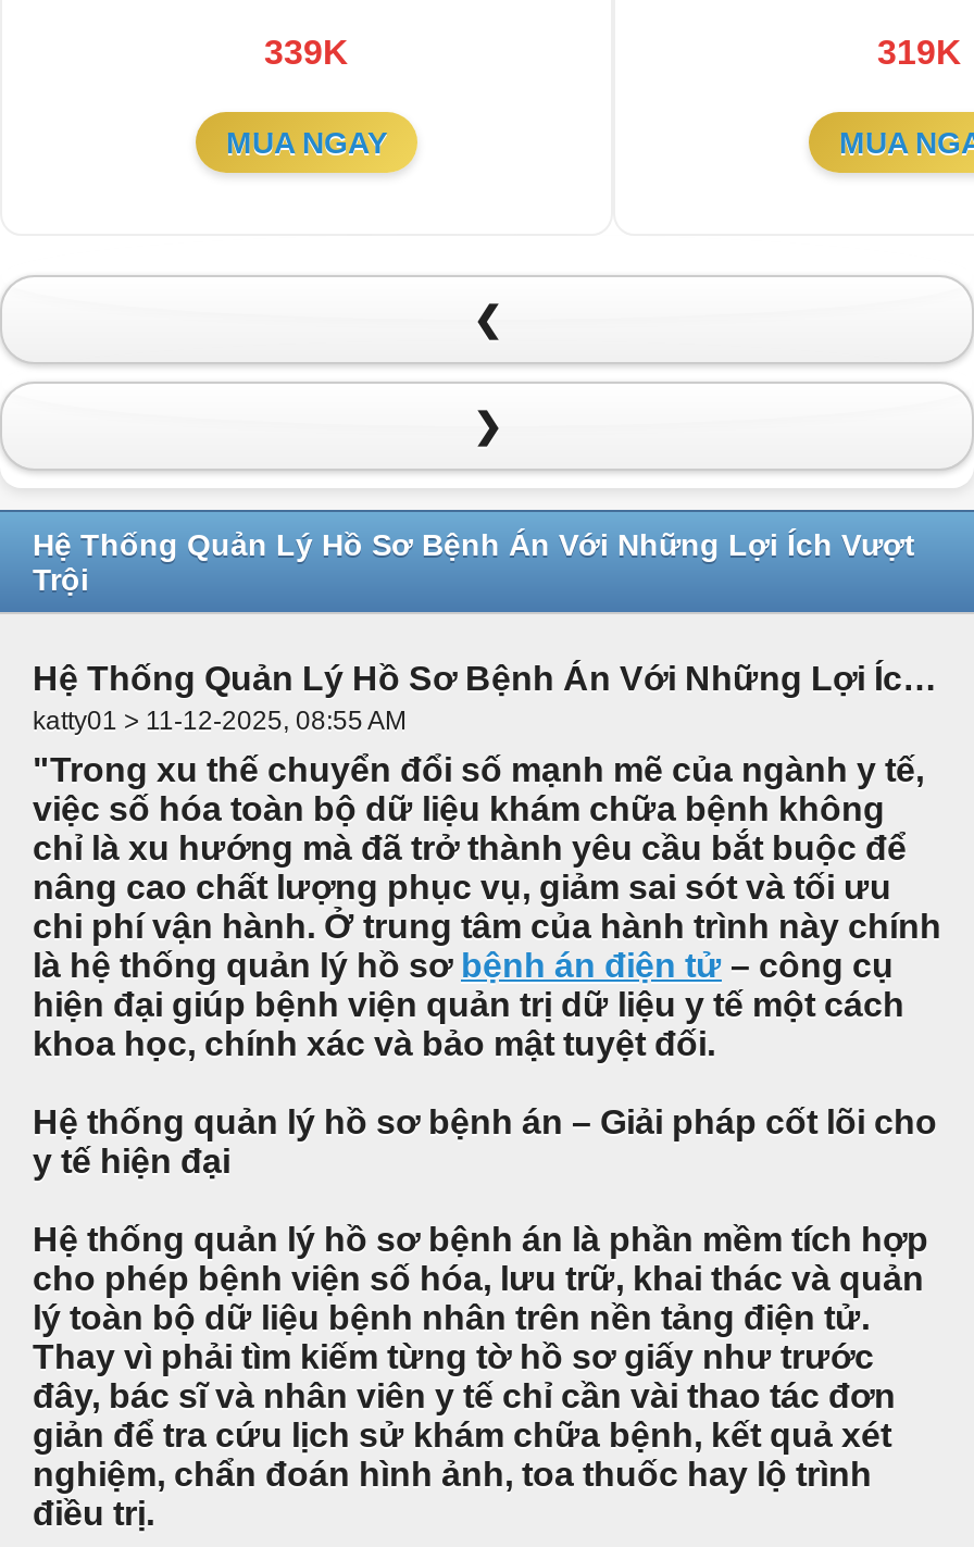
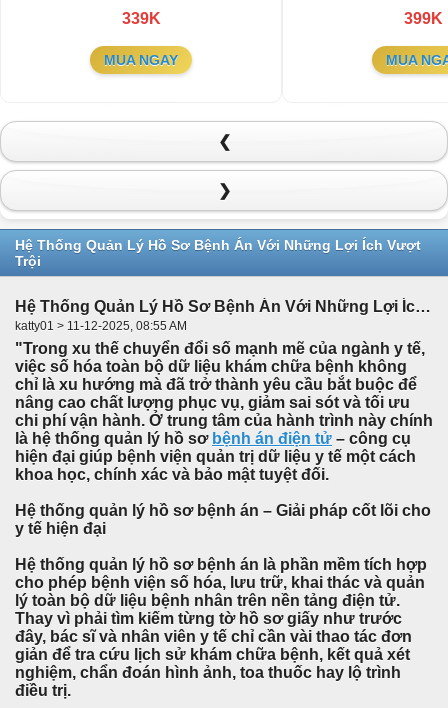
[877,33,962,70] 319K -> [403,9,442,26] 399K

